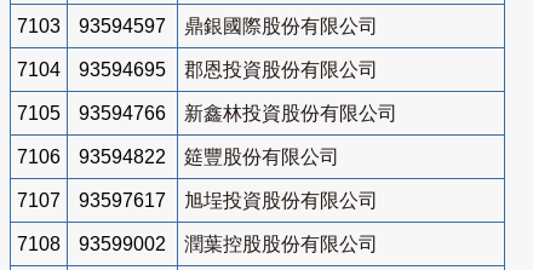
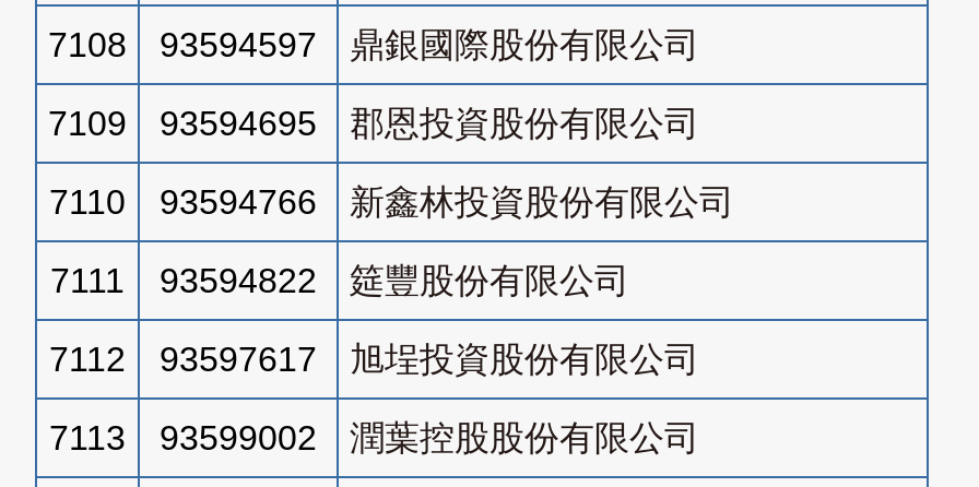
[17,16,378,36] 7103 93594597 鼎銀國際股份有限公司 -> [48,26,699,63] 7108 93594597 鼎銀國際股份有限公司
[17,59,378,80] 7104 93594695 郡恩投資股份有限公司 -> [48,105,699,142] 7109 93594695 郡恩投資股份有限公司
[17,103,397,123] 7105 93594766 新鑫林投資股份有限公司 -> [49,183,734,220] 7110 93594766 新鑫林投資股份有限公司
[17,146,339,167] 7106 93594822 筵豐股份有限公司 -> [50,262,629,299] 7111 93594822 筵豐股份有限公司
[17,190,378,211] 7107 93597617 旭埕投資股份有限公司 -> [49,340,699,378] 7112 93597617 旭埕投資股份有限公司
[17,234,378,254] 7108 93599002 潤葉控股股份有限公司 -> [49,419,699,456] 7113 93599002 潤葉控股股份有限公司

